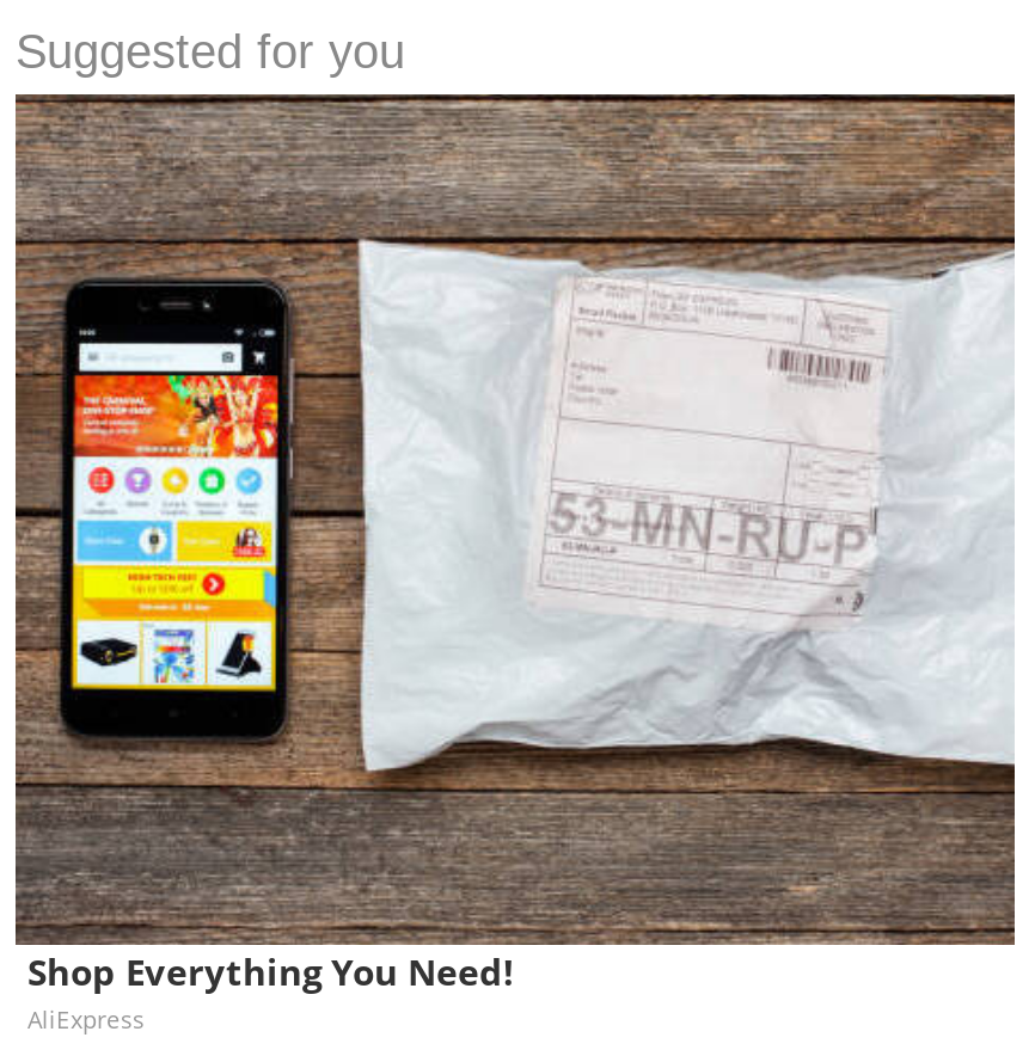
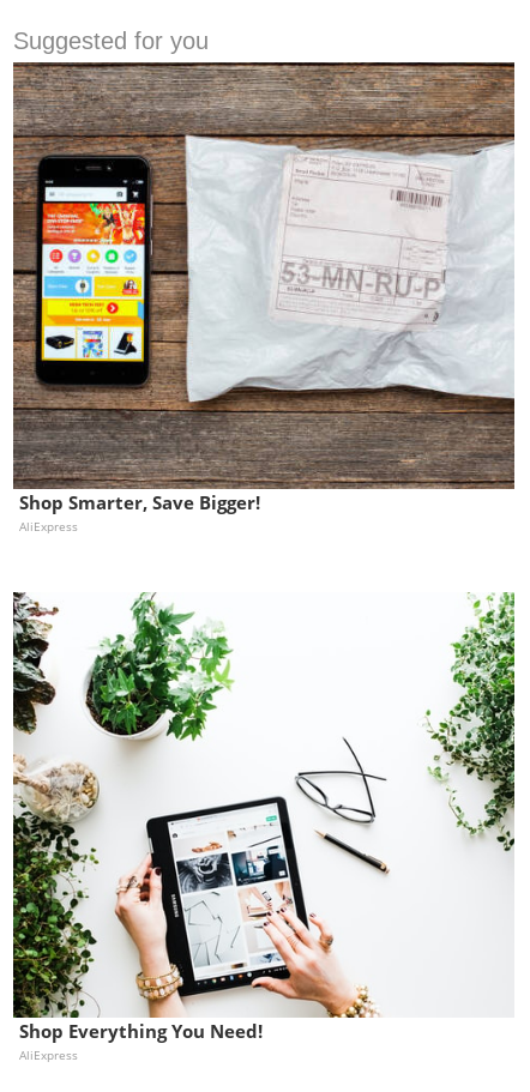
none -> [12,591,390,1018] [image]
none -> [19,490,260,534] Shop Smarter, Save Bigger! | AliExpress
none -> [424,591,516,852] [image]

